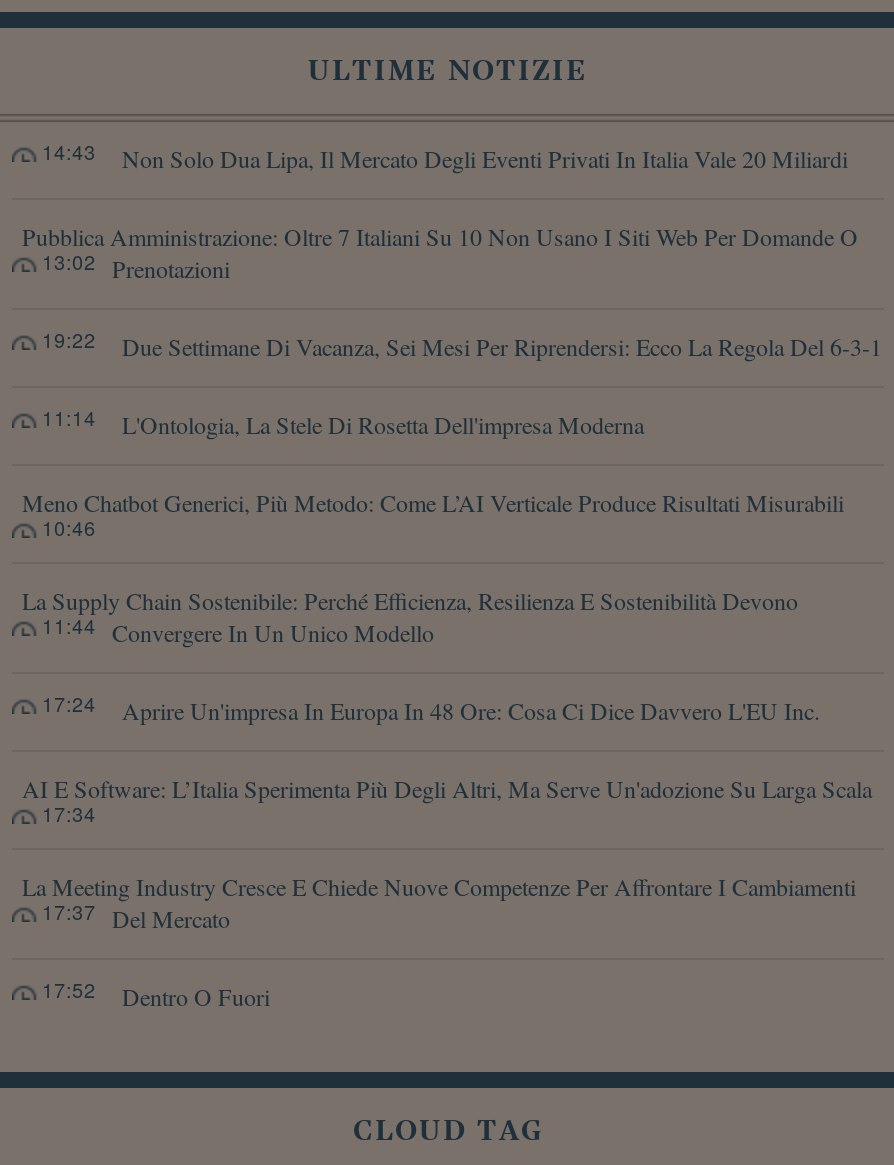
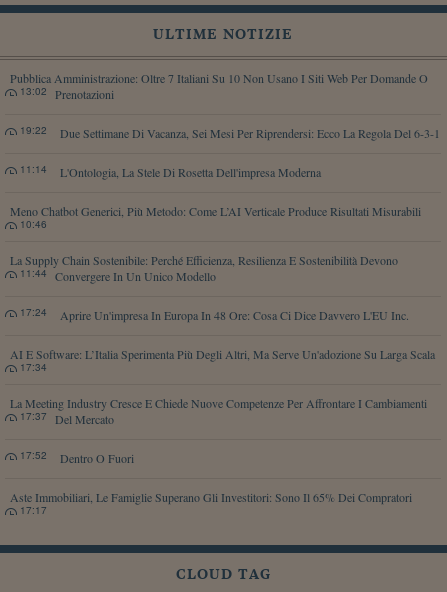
[42,138,848,174] Non Solo Dua Lipa, Il Mercato Degli Eventi Privati In Italia Vale 20 Miliardi | 14:43 -> none
moved [22,220,882,1012] -> [10,70,440,466]: Pubblica Amministrazione: Oltre 7 Italiani Su 10 Non Usano I Siti Web Per Domande O | Prenotazioni | 13:02 | ... | Dentro O Fuori | 17:52
none -> [10,489,412,517] Aste Immobiliari, Le Famiglie Superano Gli Investitori: Sono Il 65% Dei Compratori | 17:17

